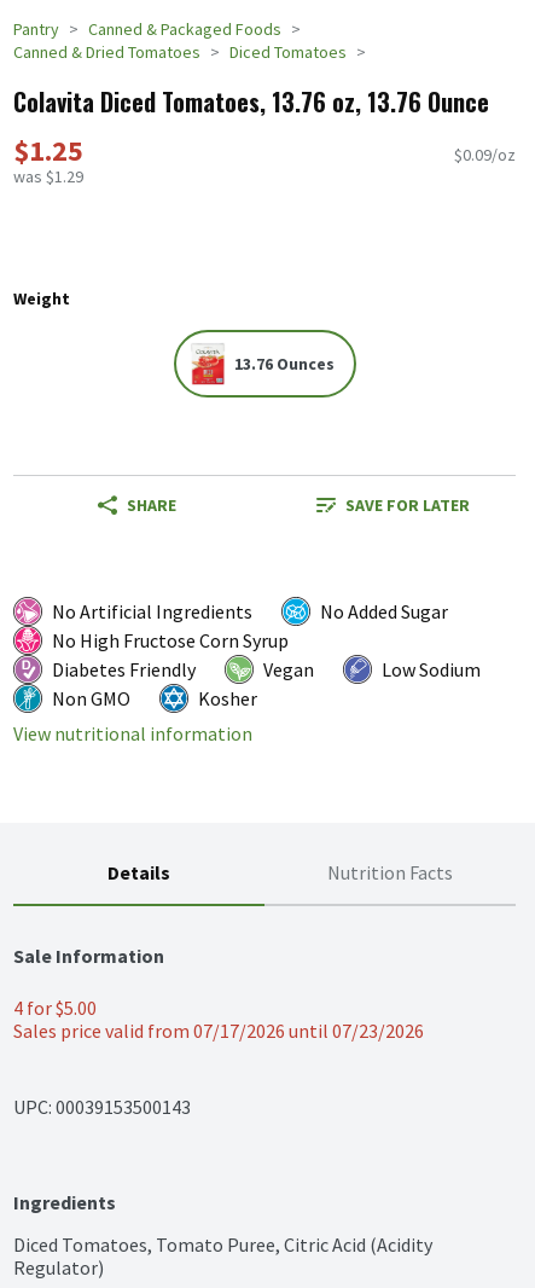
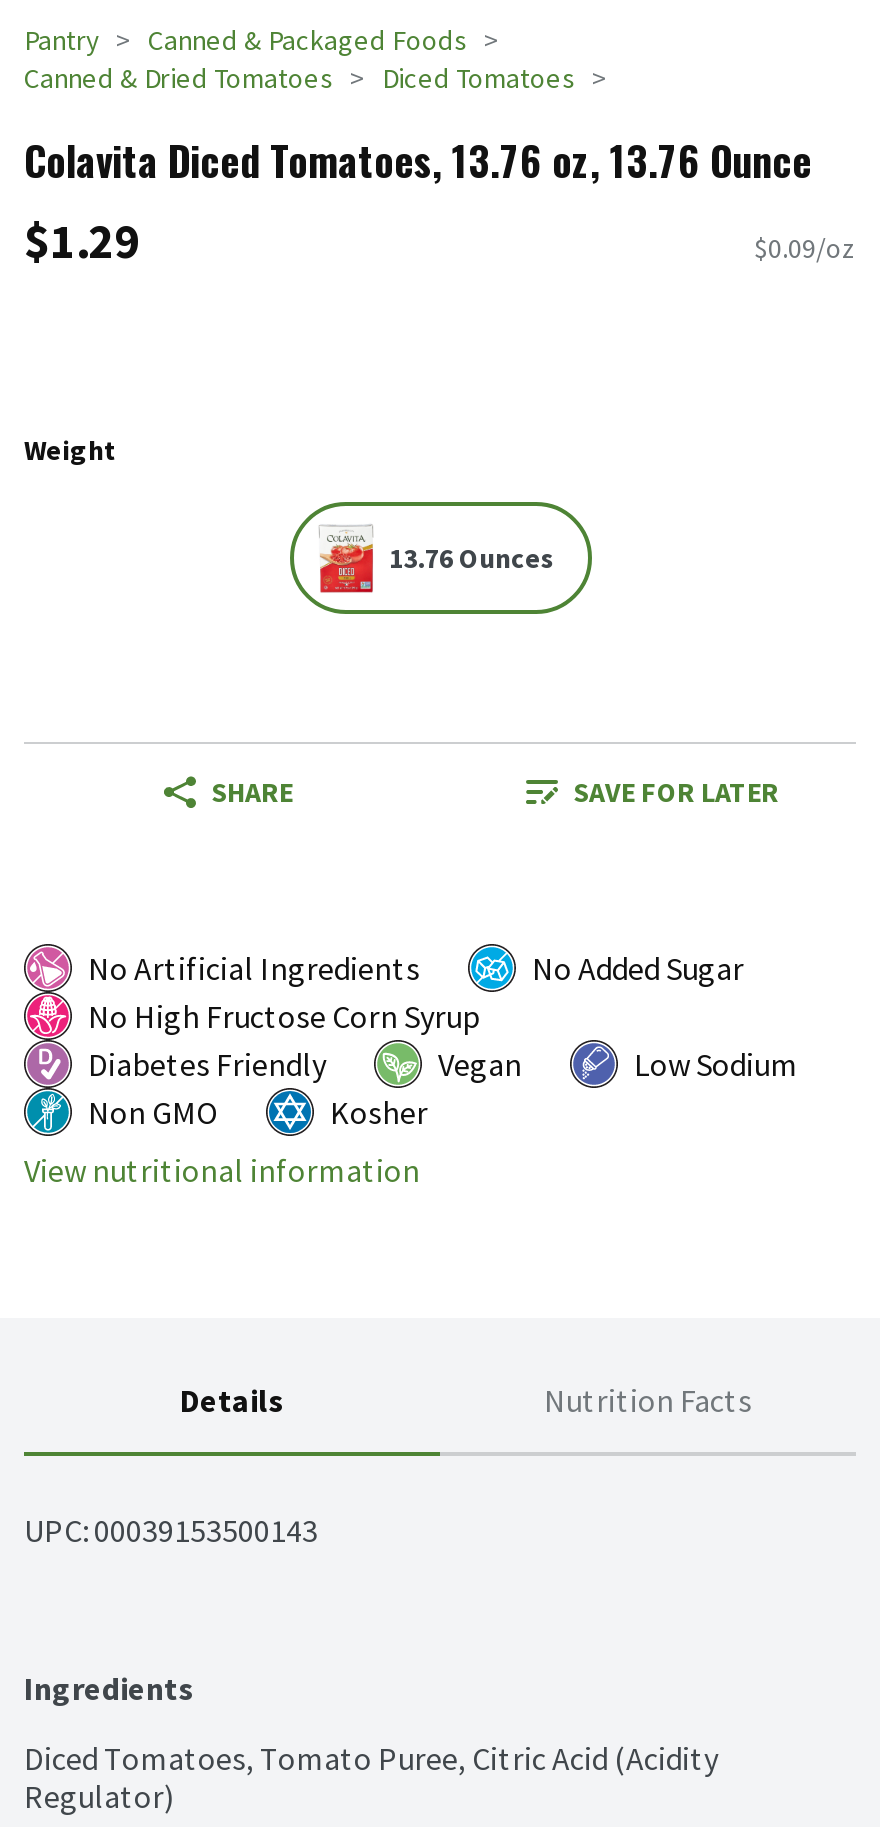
[13,132,83,188] $1.25 | was $1.29 -> [24,210,140,272] $1.29
[13,944,424,1043] Sale Information | 4 for $5.00 | Sales price valid from 07/17/2026 until 07/23/2026 -> none

